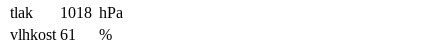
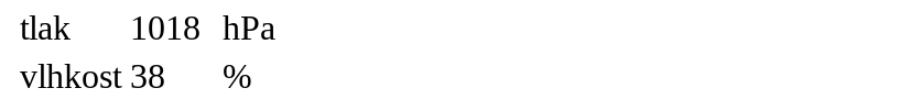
[10,26,76,43] vlhkost 61 -> [20,57,165,94] vlhkost 38

